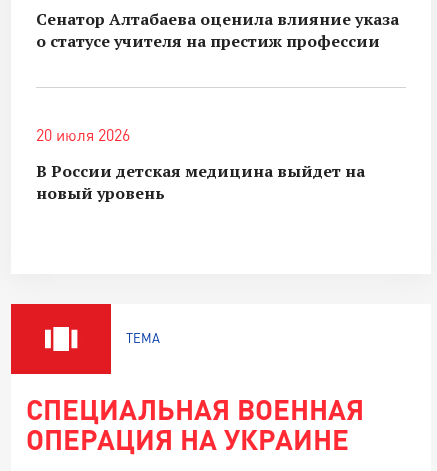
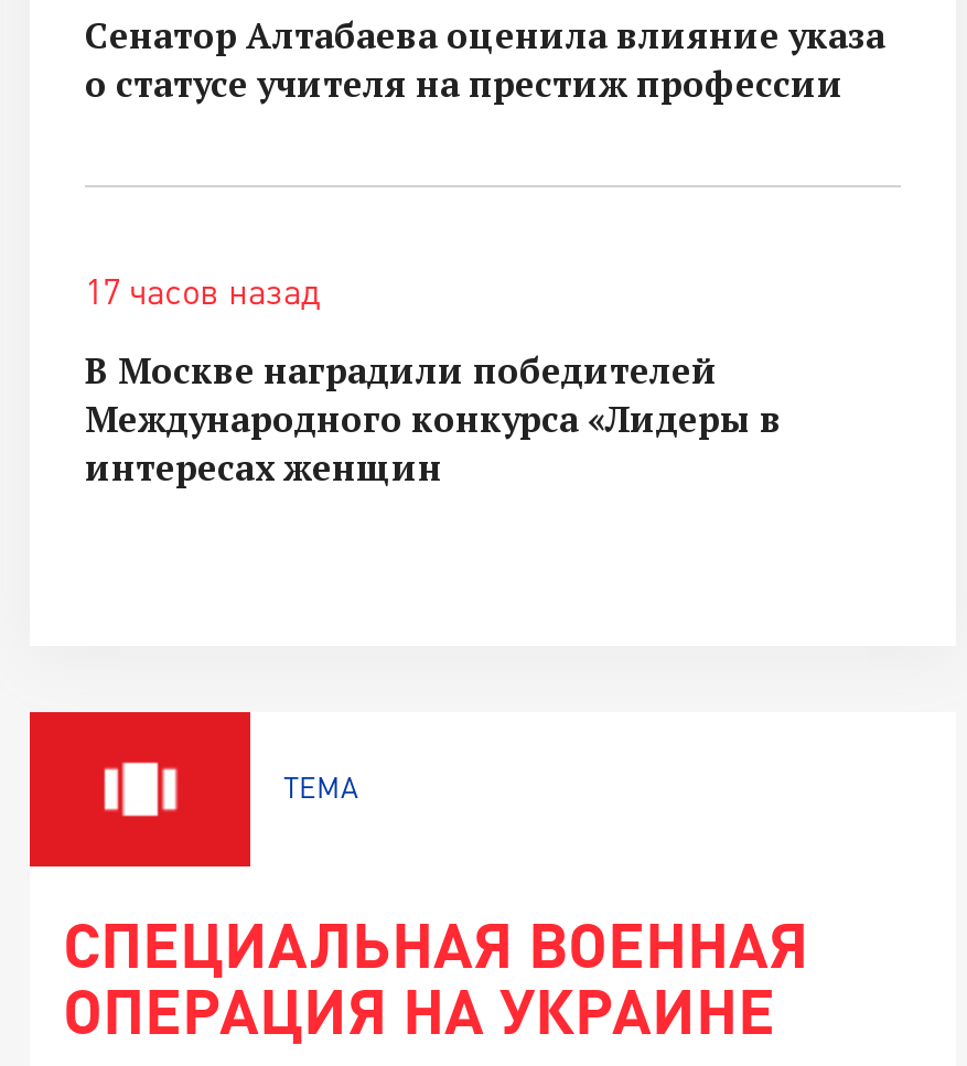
[36,125,130,145] 20 июля 2026 -> [85,269,321,313] 17 часов назад
[36,160,365,204] В России детская медицина выйдет на | новый уровень -> [85,346,782,492] В Москве наградили победителей | Международного конкурса «Лидеры в | интересах женщин

